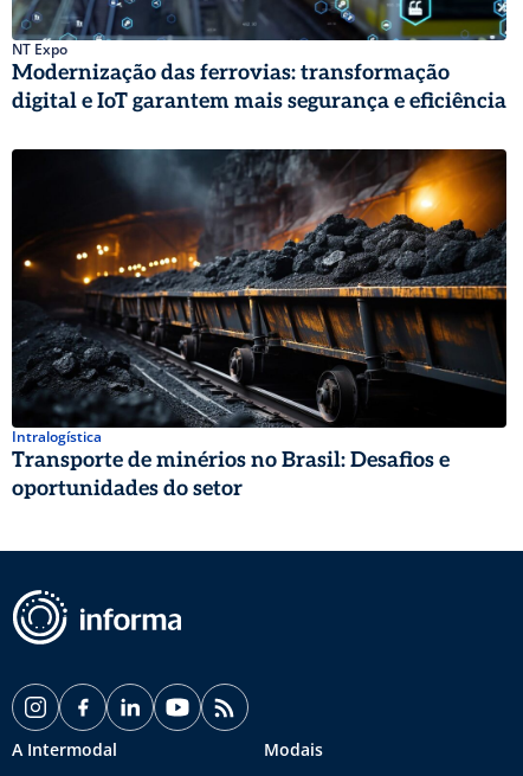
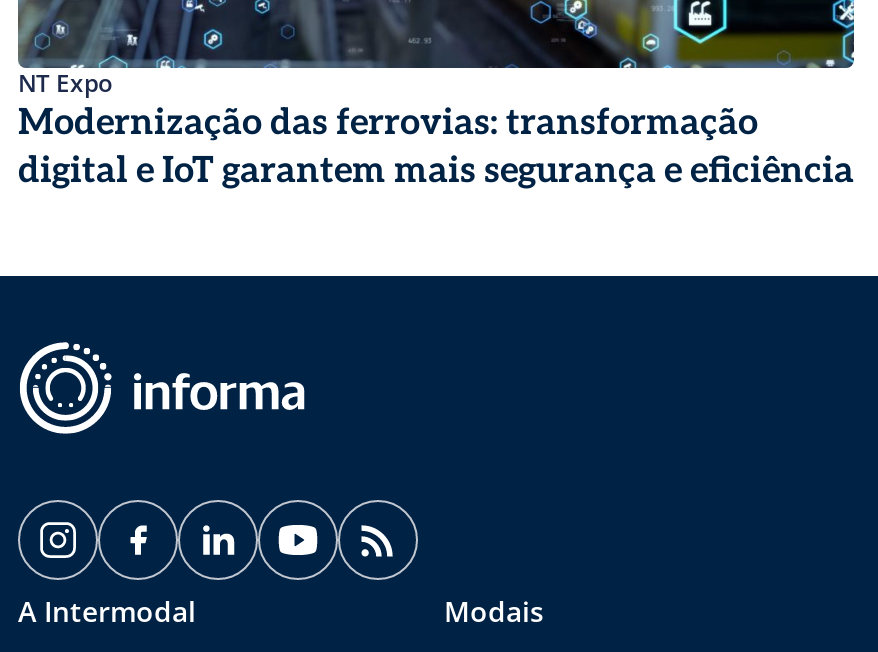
[11,148,508,501] [image] | Intralogística | Transporte de minérios no Brasil: Desafios e | oportunidades do setor -> none

